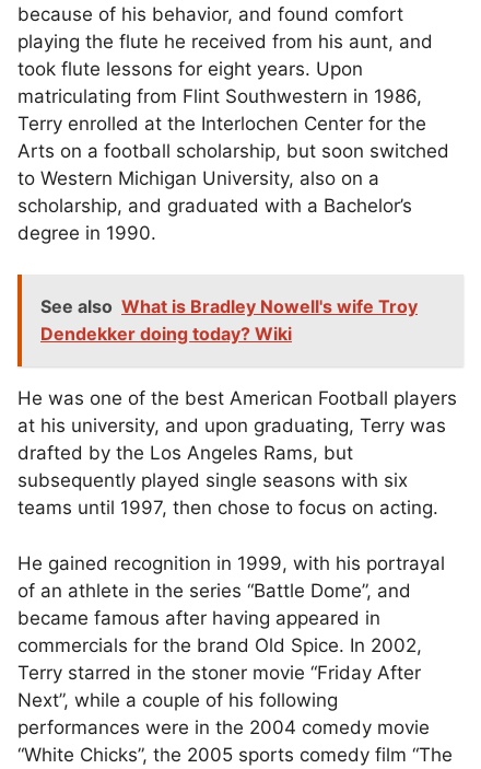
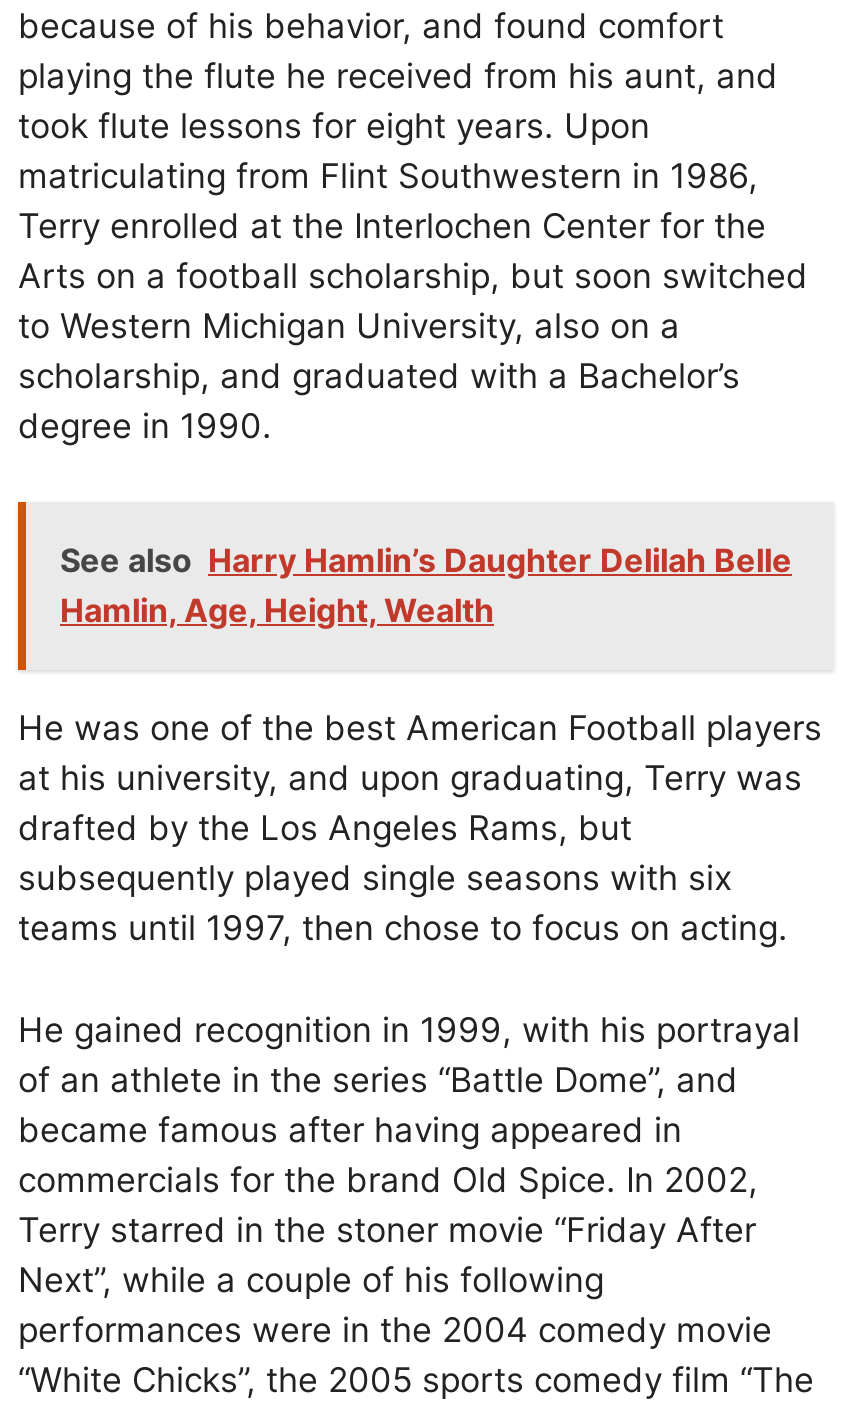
[40,296,418,345] See also What is Bradley Nowell's wife Troy | Dendekker doing today? Wiki -> [60,541,792,631] See also Harry Hamlin’s Daughter Delilah Belle | Hamlin, Age, Height, Wealth

